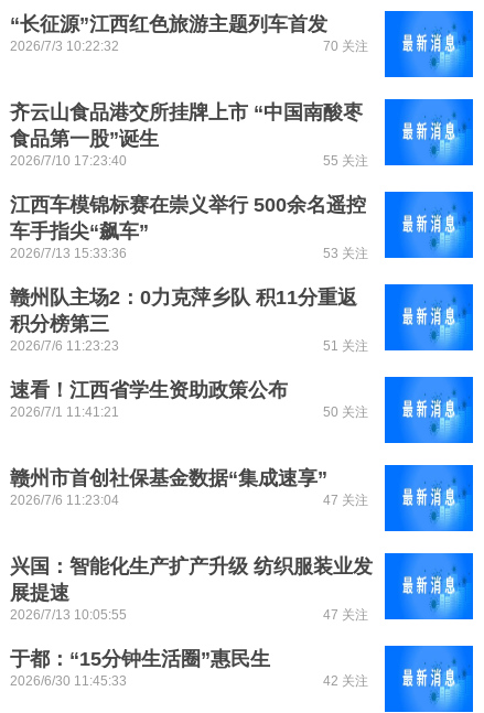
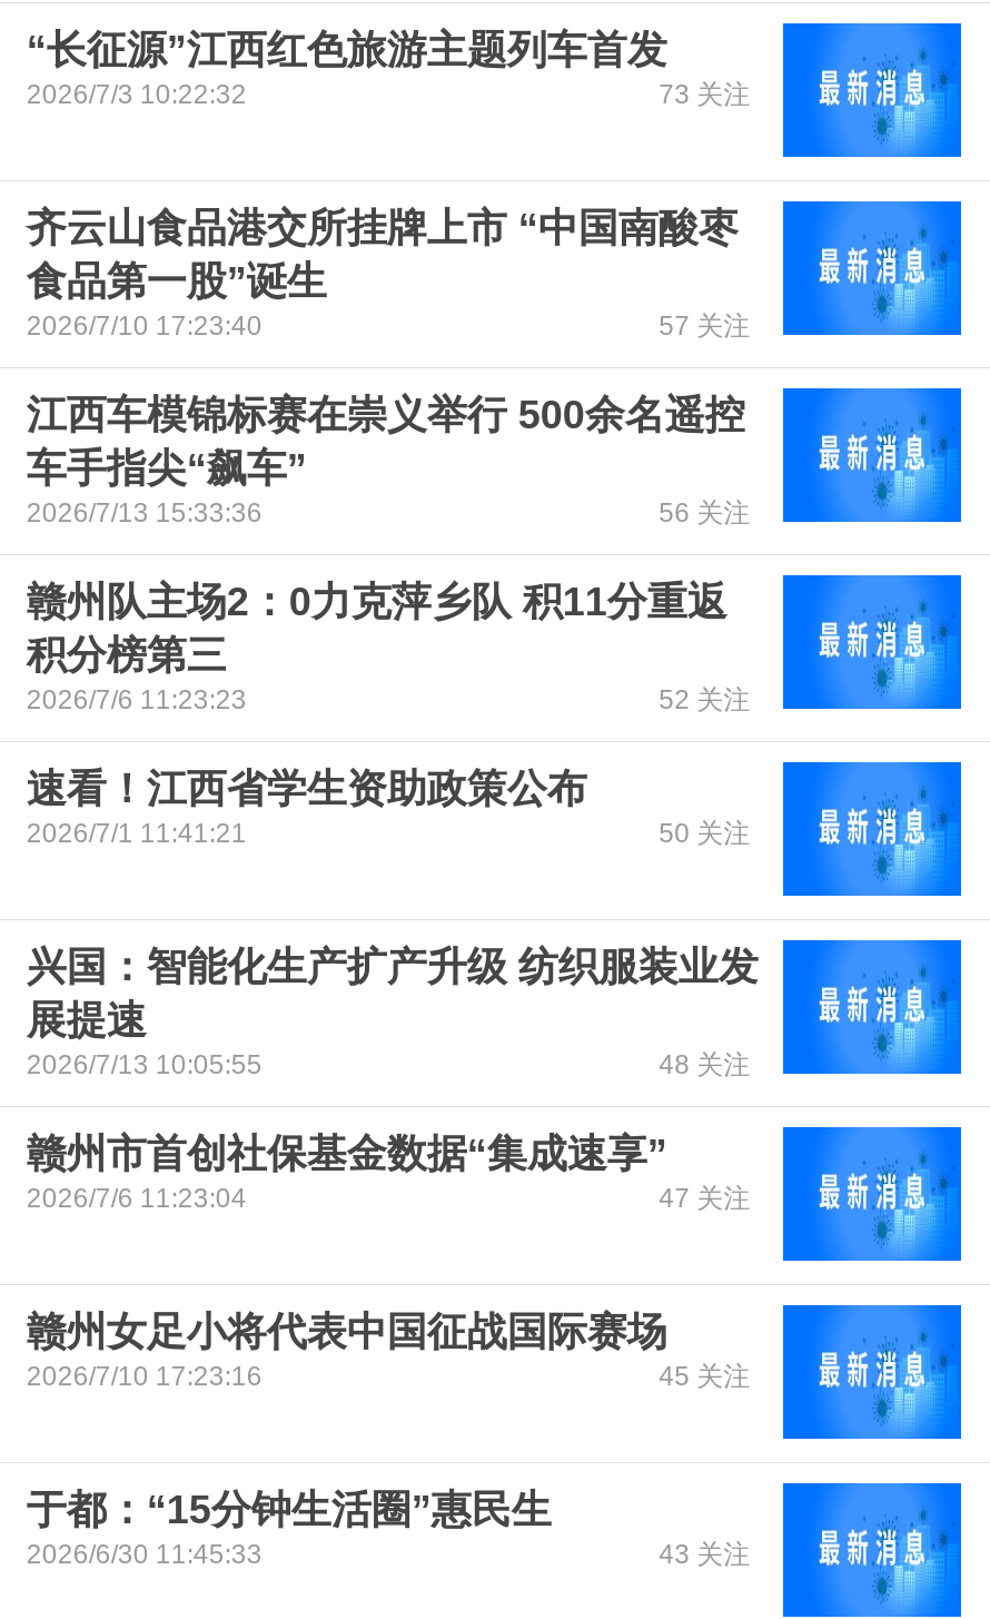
[323,39,368,55] 70 关注 -> [659,80,750,111] 73 关注
[323,154,368,169] 55 关注 -> [659,312,750,343] 57 关注
[323,246,368,262] 53 关注 -> [659,498,750,530] 56 关注
[323,339,368,354] 51 关注 -> [659,685,750,717] 52 关注
none -> [659,1050,750,1082] 48 关注
moved [10,556,373,623] -> [26,946,758,1082]: 兴国：智能化生产扩产升级 纺织服装业发 | 展提速 | 2026/7/13 10:05:55
[323,608,368,623] 47 关注 -> [26,1311,750,1393] 赣州女足小将代表中国征战国际赛场 | 2026/7/10 17:23:16 | 45 关注
[323,674,368,689] 42 关注 -> [659,1540,750,1571] 43 关注

